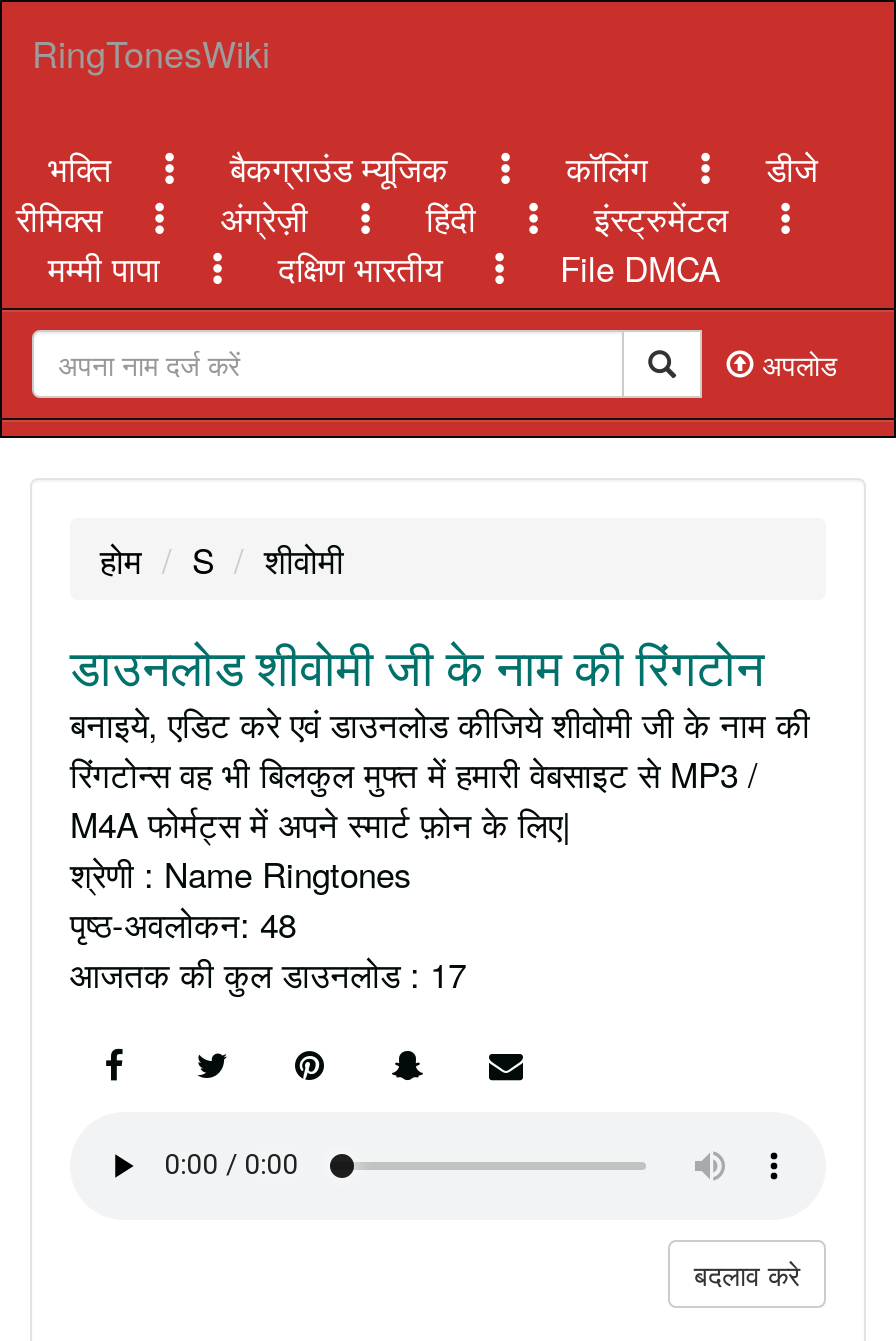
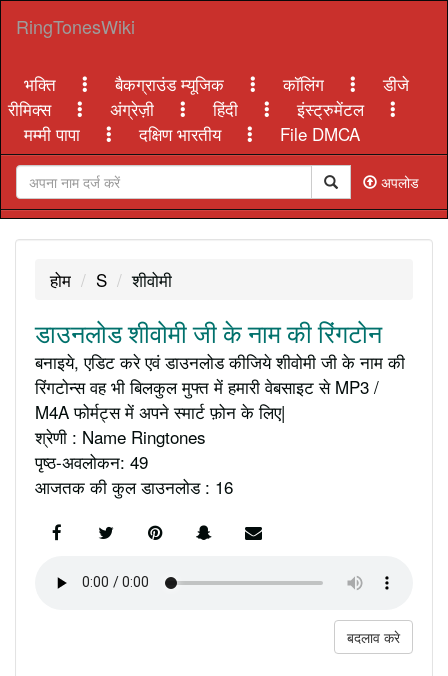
[70,897,296,947] पृष्ठ-अवलोकन: 48 -> [35,448,148,473] पृष्ठ-अवलोकन: 49
[70,947,466,997] आजतक की कुल डाउनलोड : 17 -> [35,473,233,498] आजतक की कुल डाउनलोड : 16

